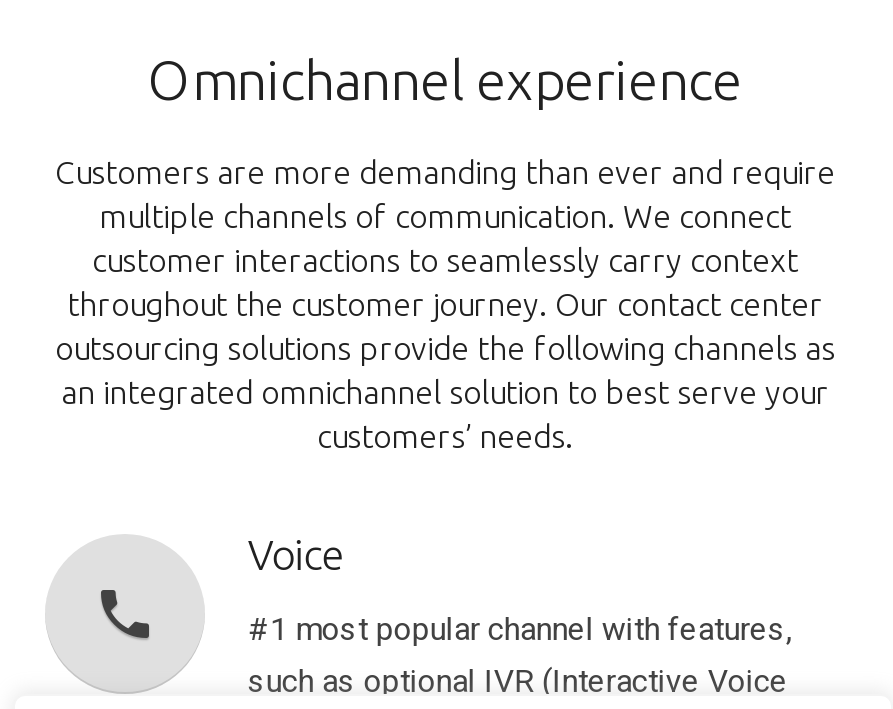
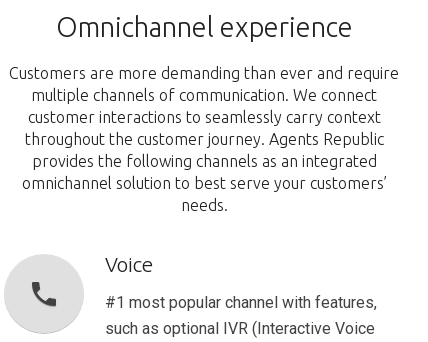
[55,285,835,453] throughout the customer journey. Our contact center | outsourcing solutions provide the following channels as | an integrated omnichannel solution to best serve your | customers’ needs. -> [21,130,386,214] throughout the customer journey. Agents Republic | provides the following channels as an integrated | omnichannel solution to best serve your customers’ | needs.

